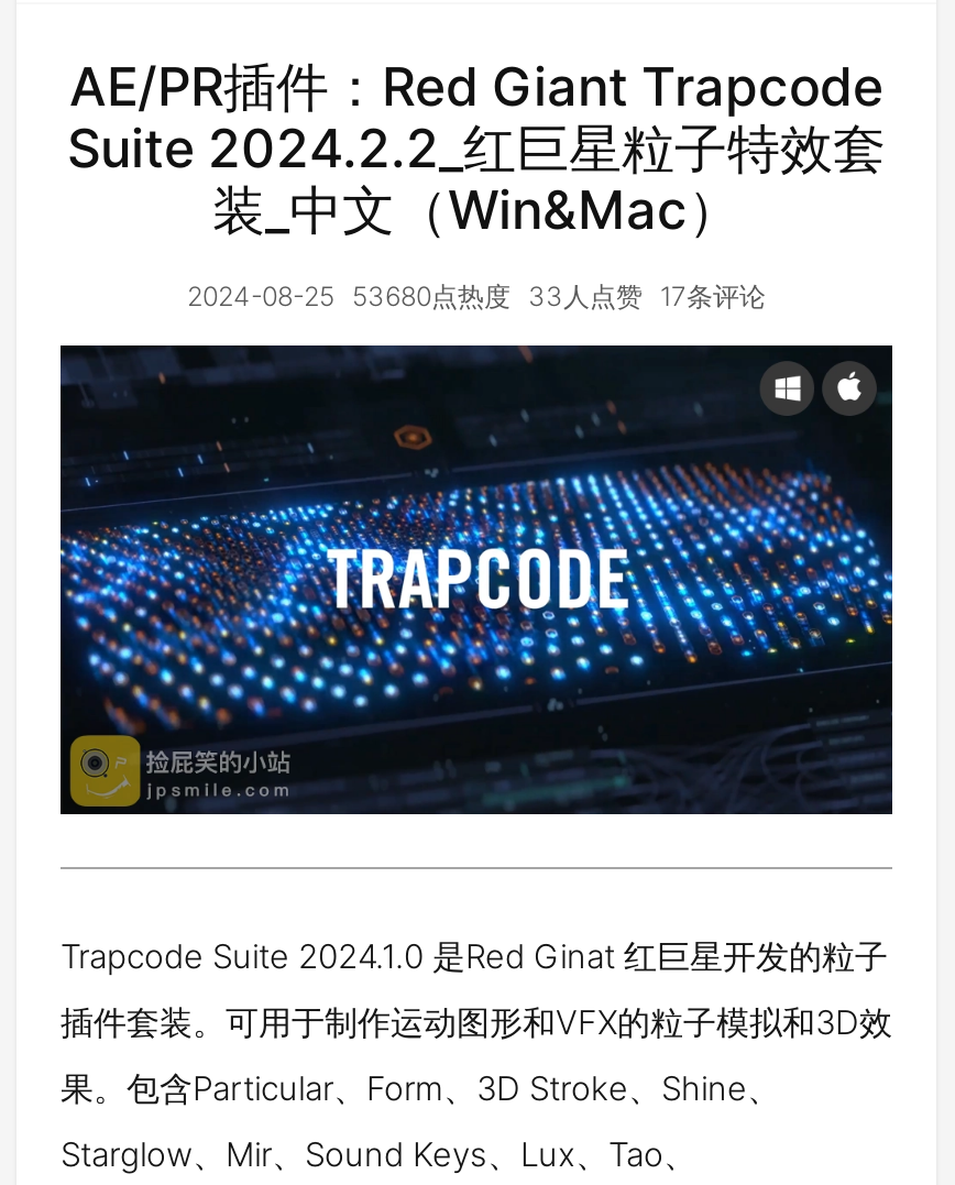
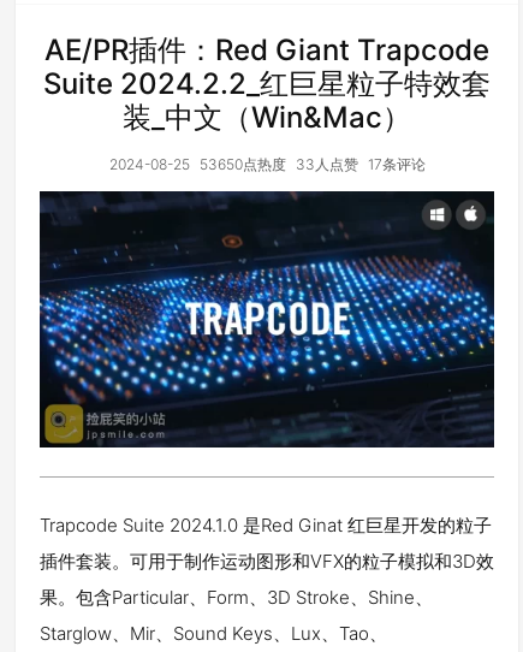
[187,279,766,312] 2024-08-25 53680点热度 33人点赞 17条评论 -> [109,155,425,173] 2024-08-25 53650点热度 33人点赞 17条评论

